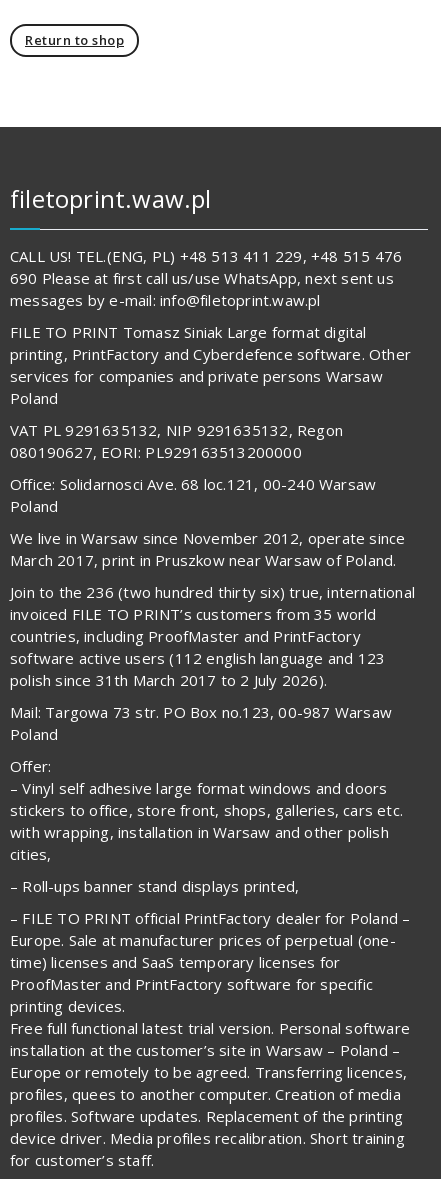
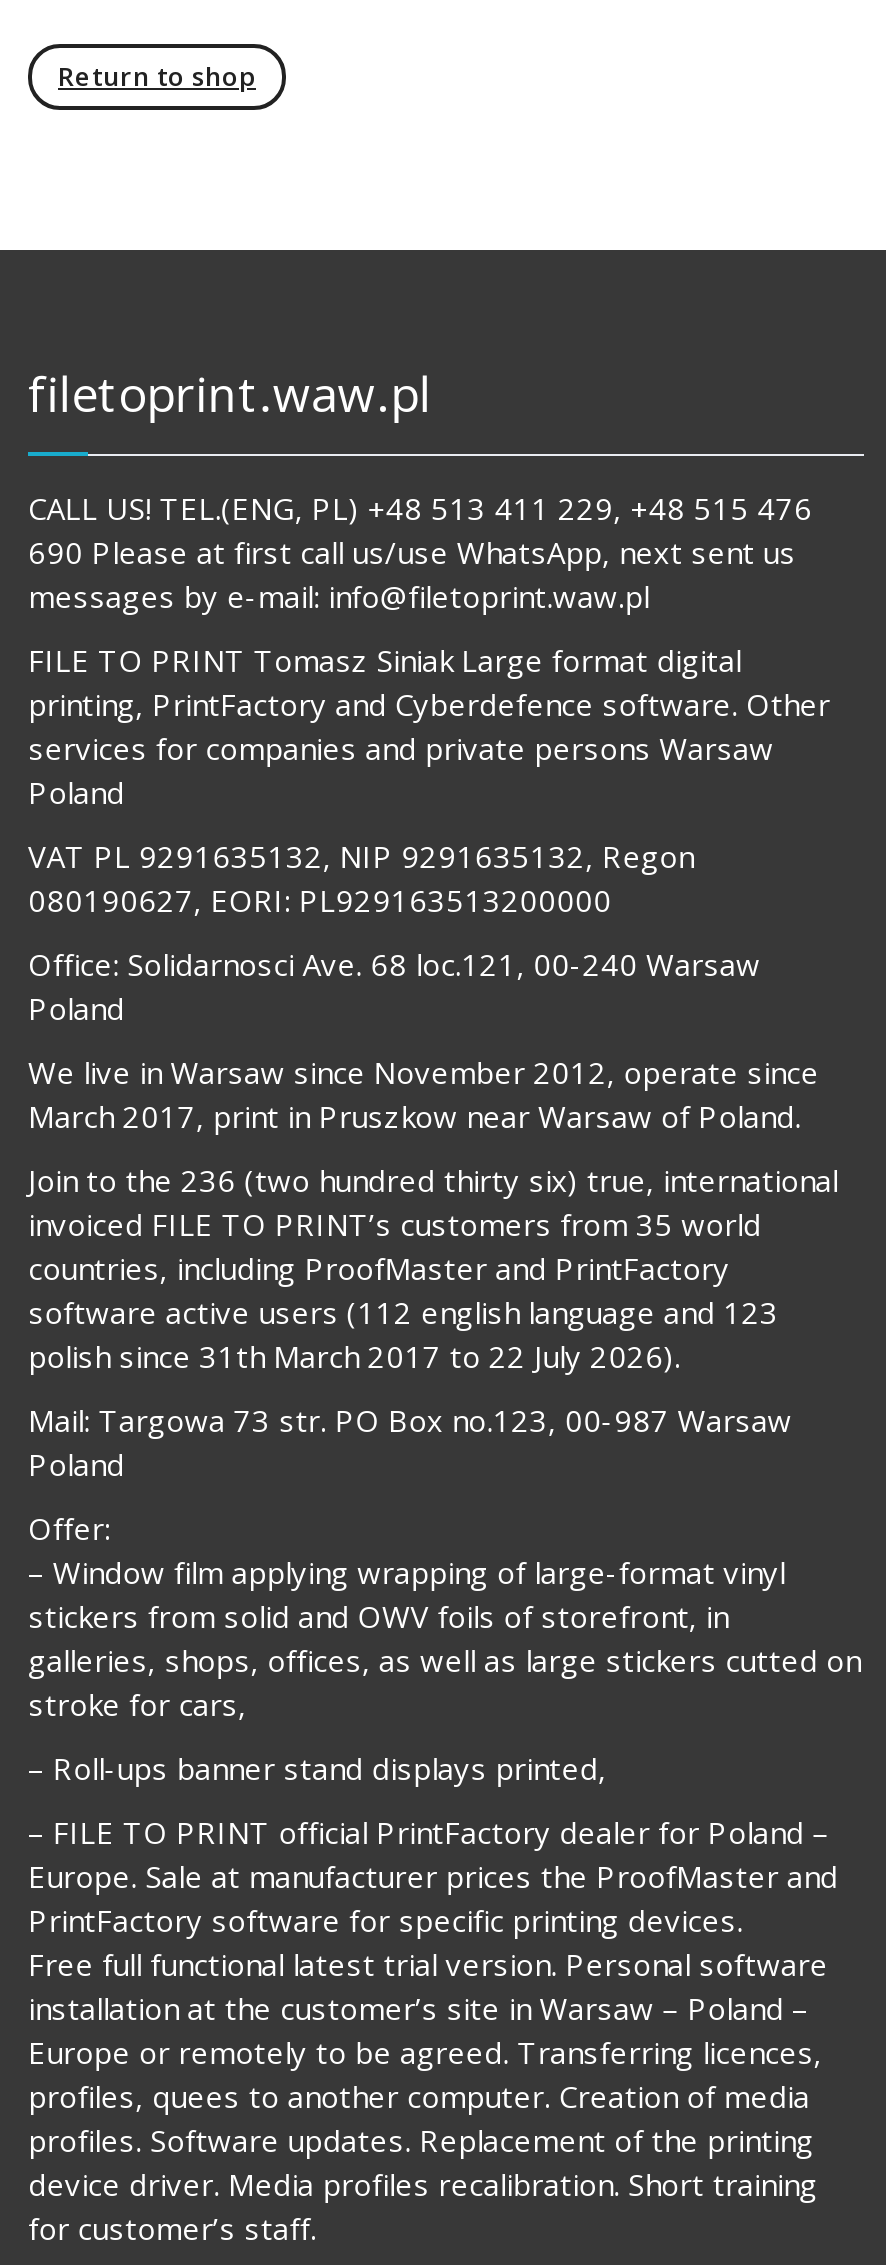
[10,670,327,690] polish since 31th March 2017 to 2 July 2026). -> [28,1336,680,1376] polish since 31th March 2017 to 22 July 2026).
[10,778,403,864] – Vinyl self adhesive large format windows and doors | stickers to office, store front, shops, galleries, cars etc. | with wrapping, installation in Warsaw and other polish | cities, -> [28,1552,861,1724] – Window film applying wrapping of large-format vinyl | stickers from solid and OWV foils of storefront, in | galleries, shops, offices, as well as large stickers cutted on | stroke for cars,
[10,930,396,1016] Europe. Sale at manufacturer prices of perpetual (one- | time) licenses and SaaS temporary licenses for | ProofMaster and PrintFactory software for specific | printing devices. -> [28,1856,838,1940] Europe. Sale at manufacturer prices the ProofMaster and | PrintFactory software for specific printing devices.

